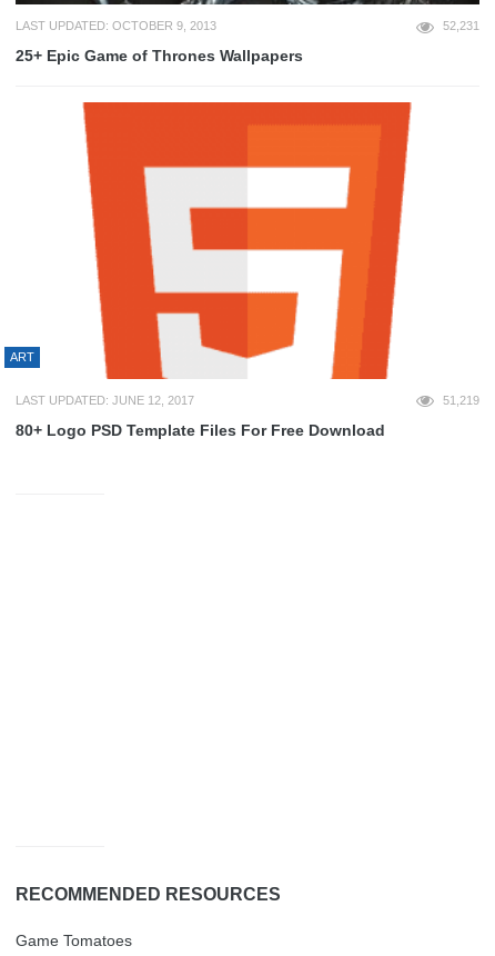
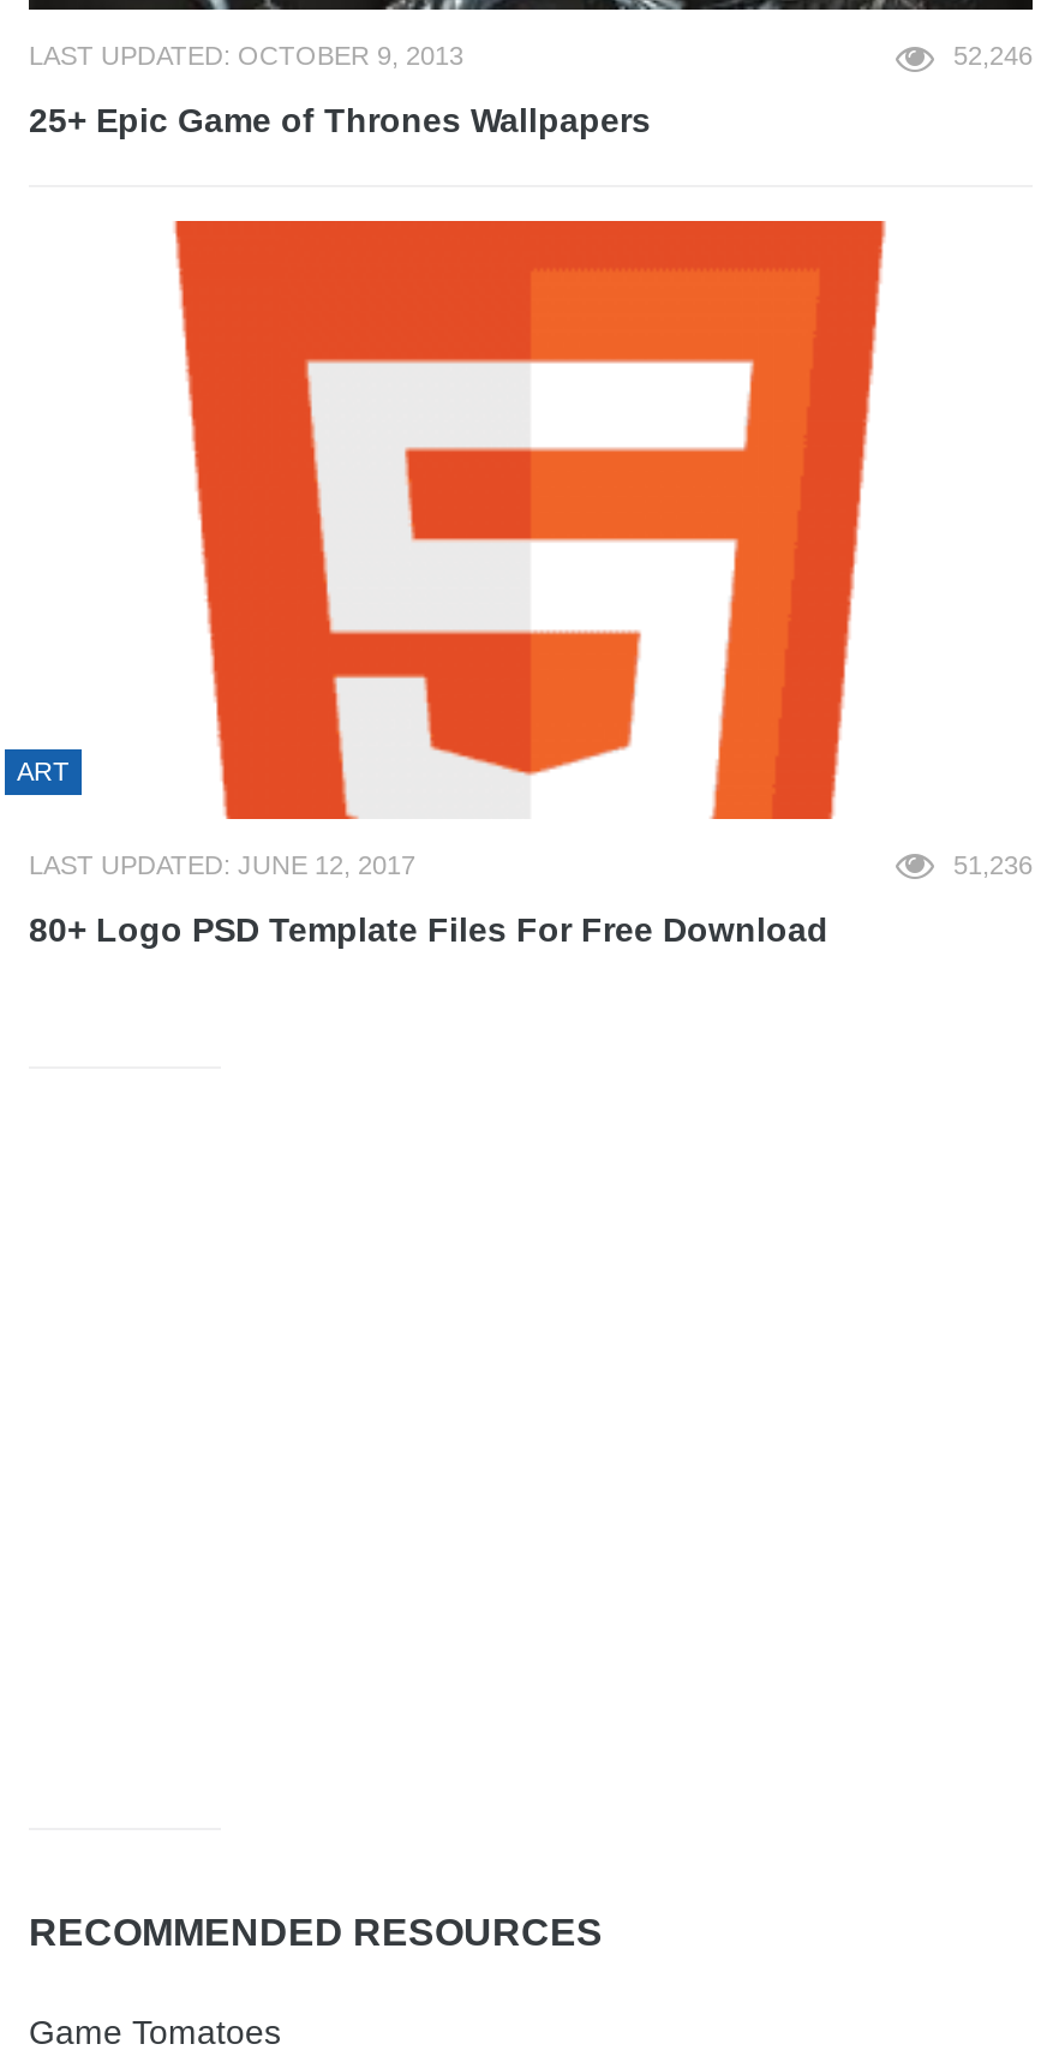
[440,19,479,33] 52,231 -> [946,42,1033,71] 52,246
[440,393,479,407] 51,219 -> [946,850,1033,878] 51,236

